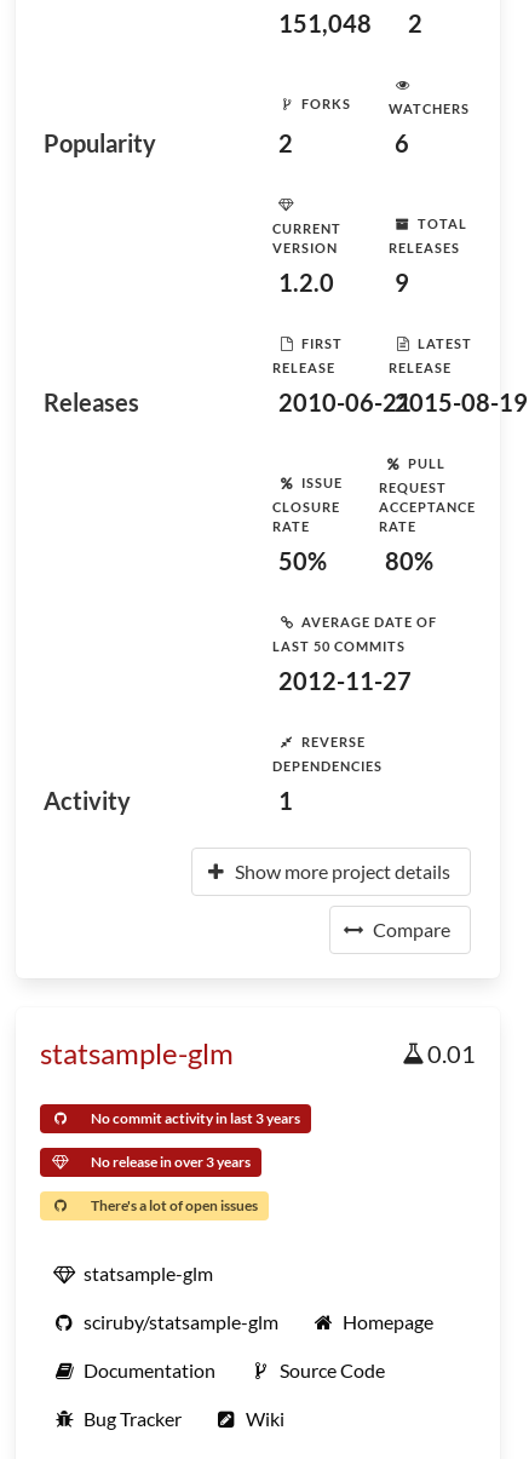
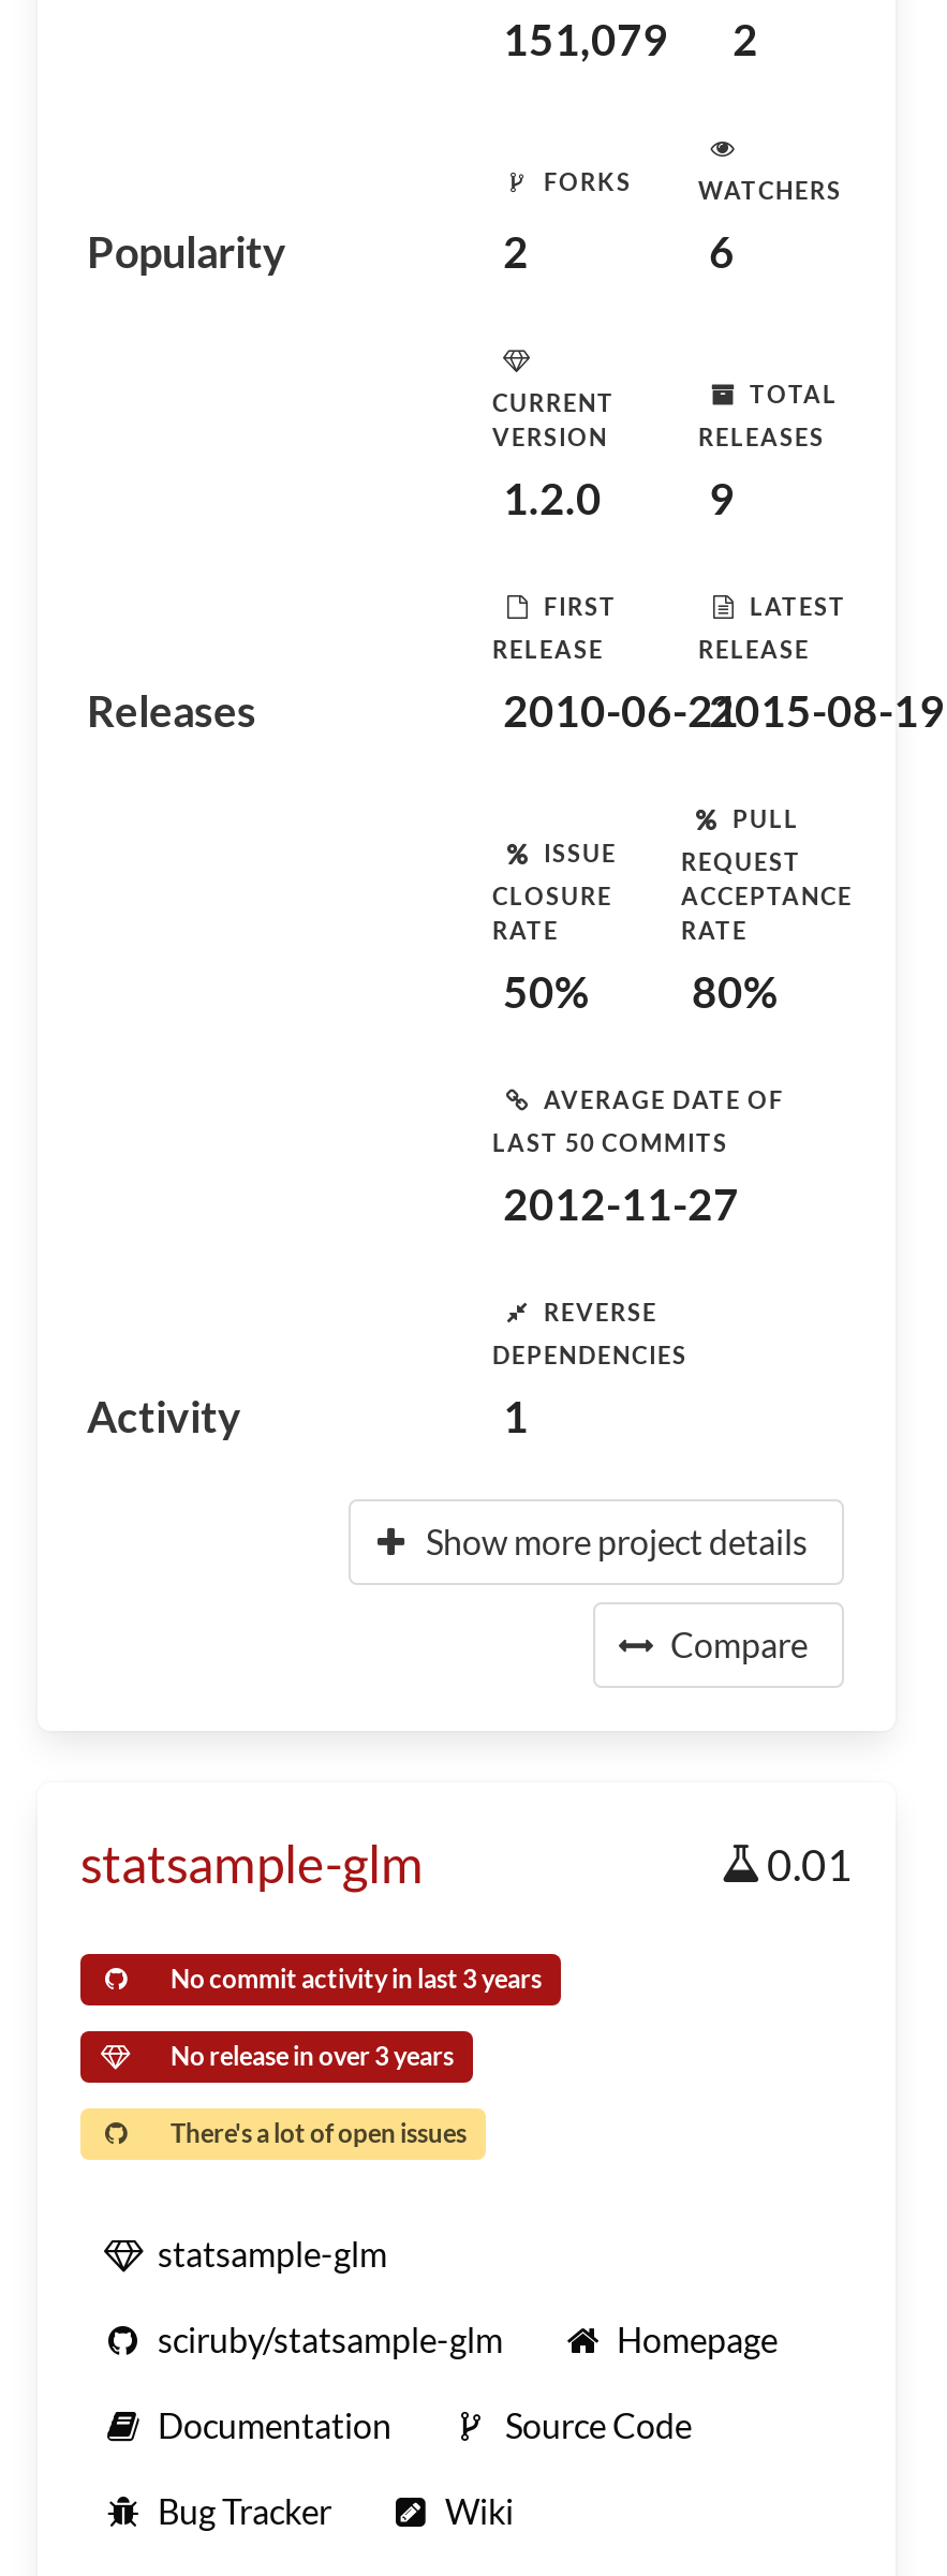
[278,8,422,38] 151,048 2 -> [503,13,758,64] 151,079 2

